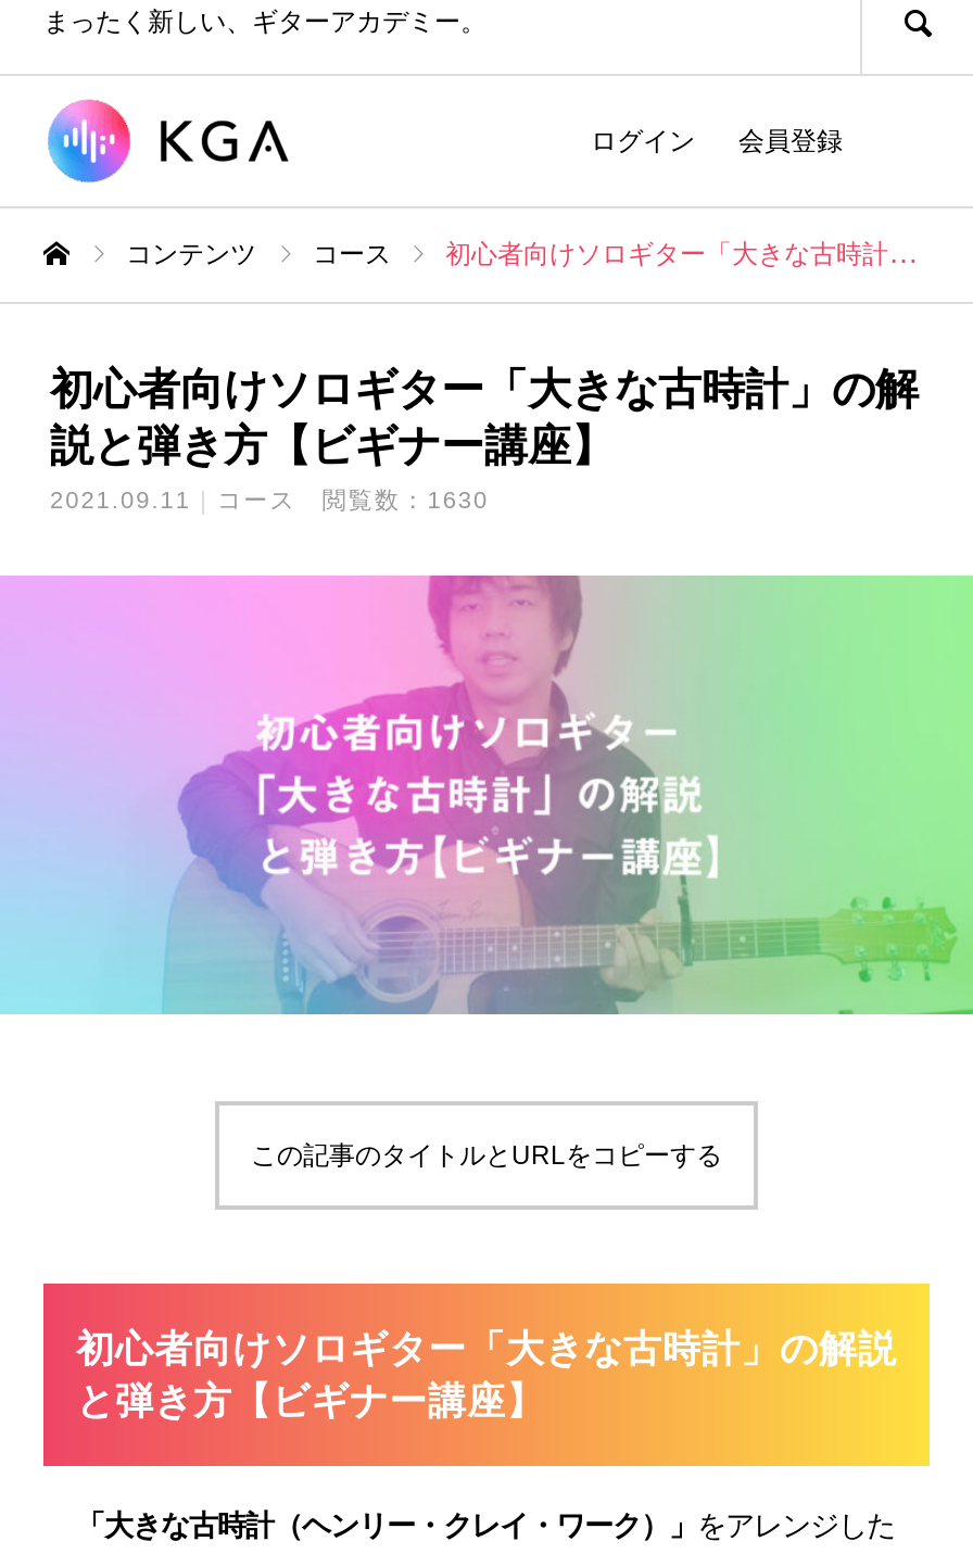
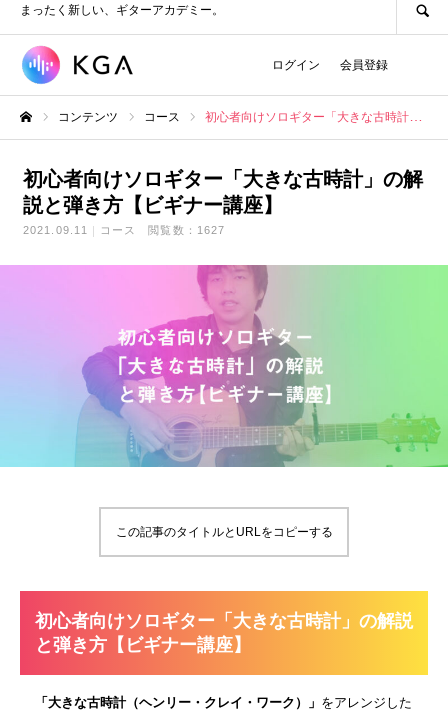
[50,487,489,513] 2021.09.11 コース 閲覧数：1630 -> [23,224,225,236] 2021.09.11 コース 閲覧数：1627

